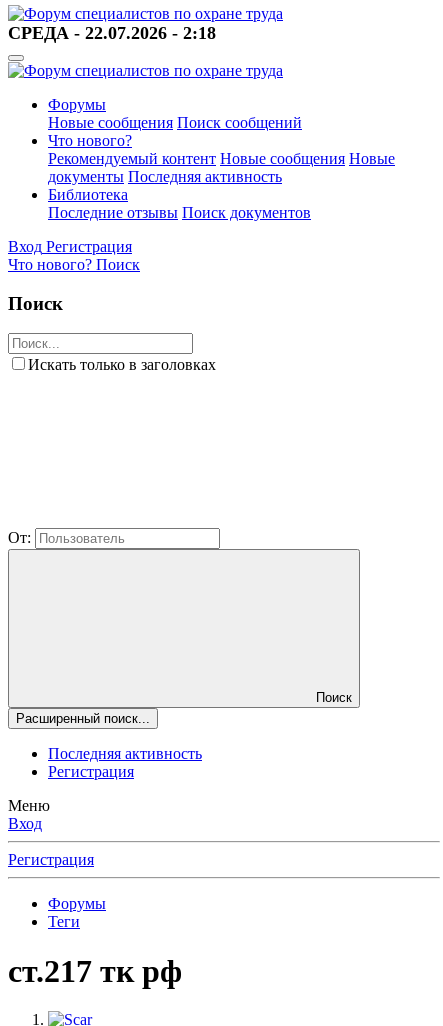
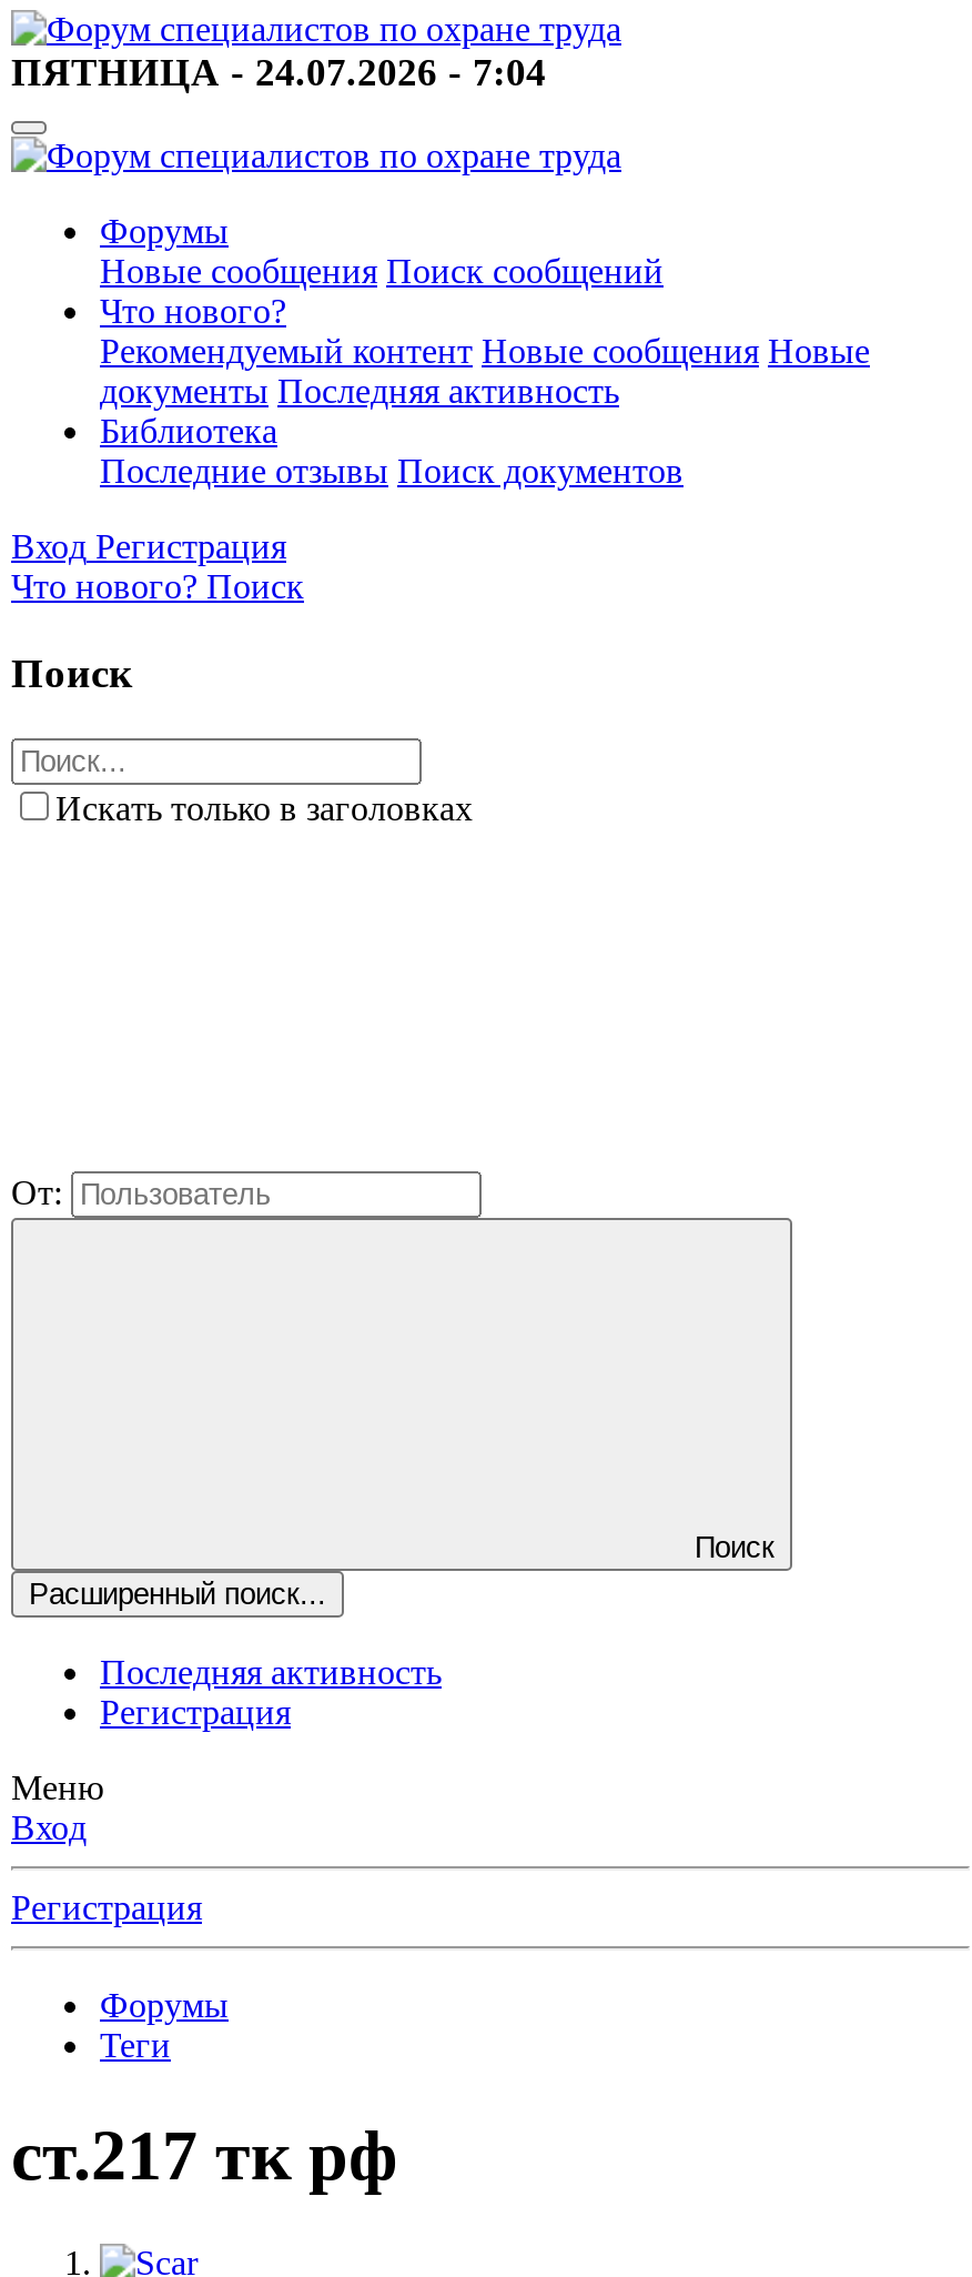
[8,23,216,43] СРЕДА - 22.07.2026 - 2:18 -> [11,50,546,94] ПЯТНИЦА - 24.07.2026 - 7:04

